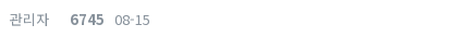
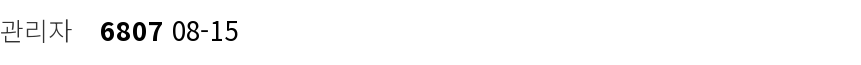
[10,9,150,30] 관리자 6745 08-15 -> [0,11,238,49] 관리자 6807 08-15

